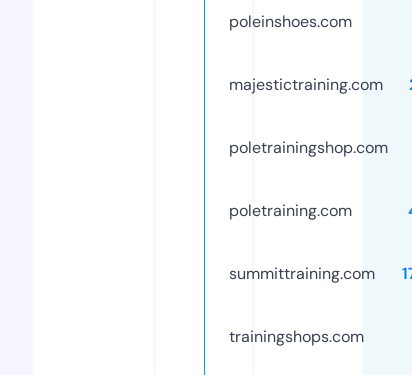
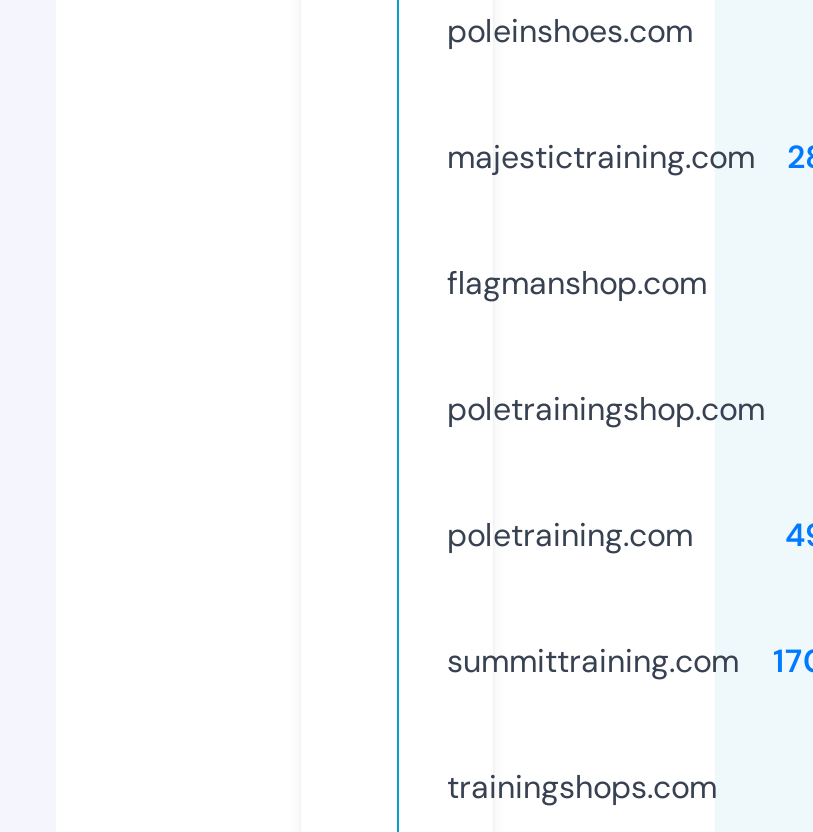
none -> [447,262,707,304] flagmanshop.com

